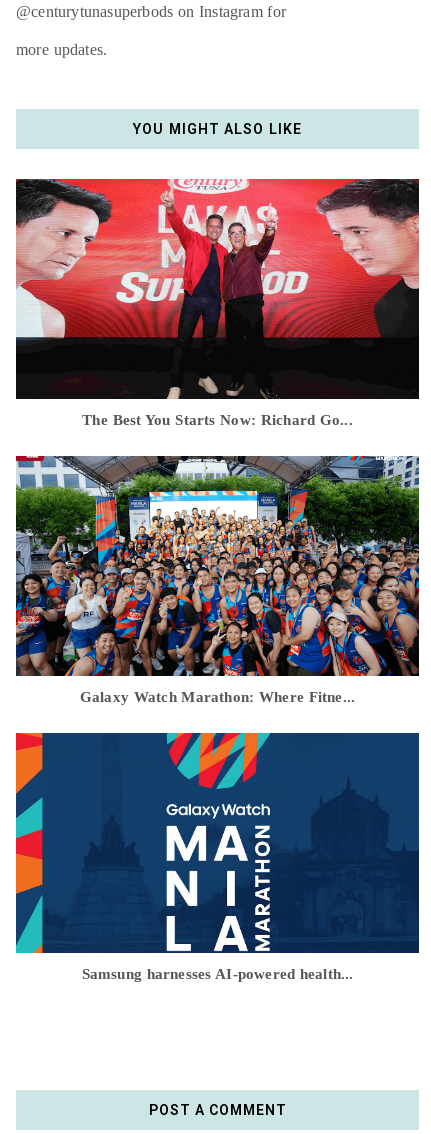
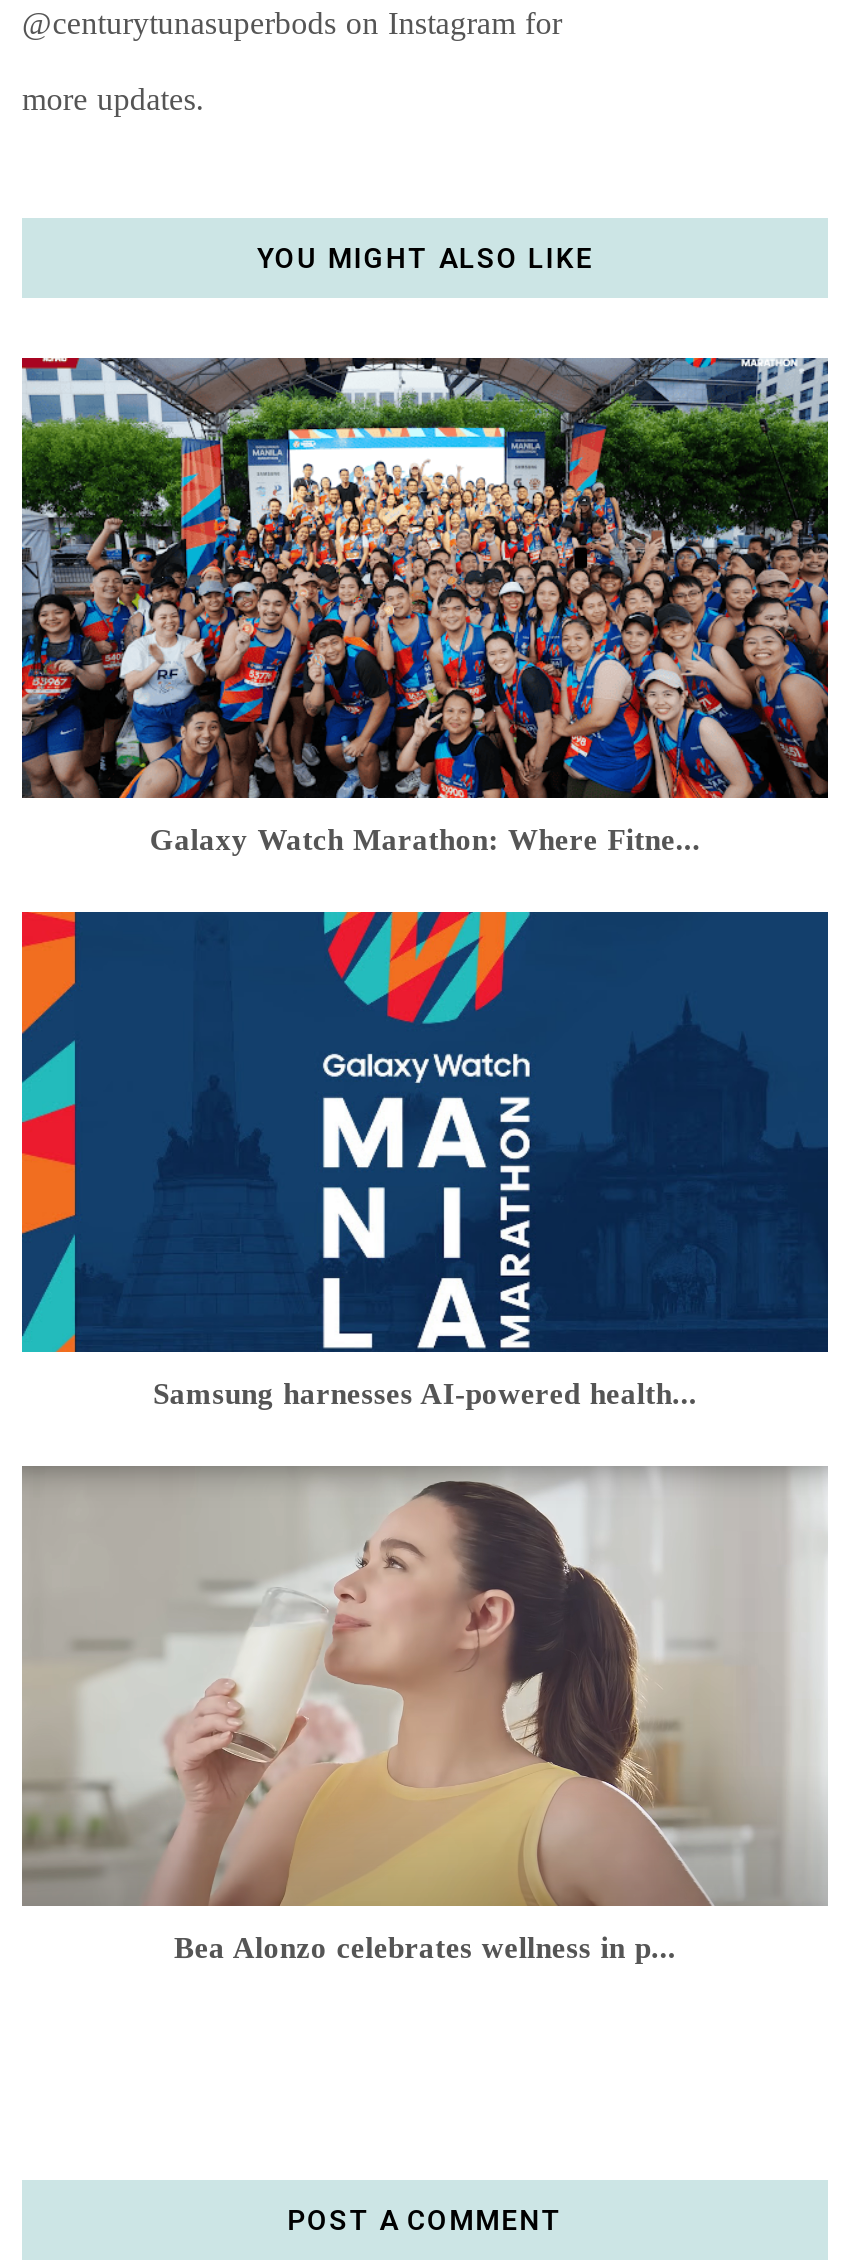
[15,178,420,428] [image] | The Best You Starts Now: Richard Go... -> none
moved [14,454,421,982] -> [18,354,832,1410]: [image] | Galaxy Watch Marathon: Where Fitne... | Samsung harnesses AI-powered health...
none -> [20,1464,828,1964] [image] | Bea Alonzo celebrates wellness in p...

